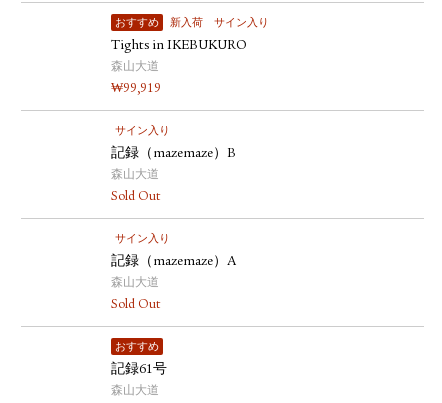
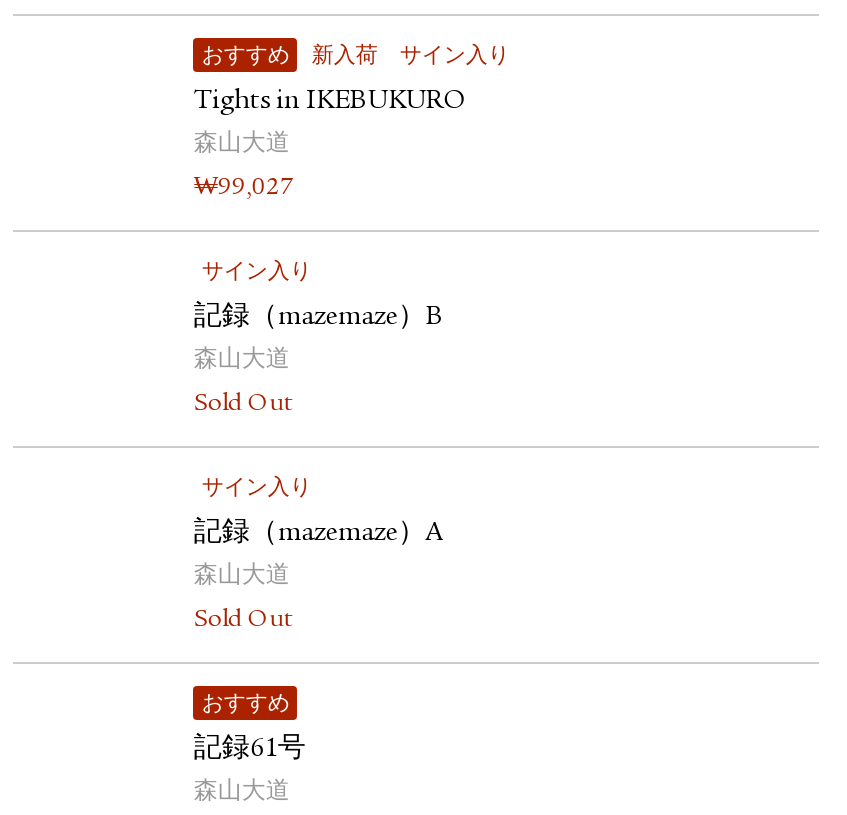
[111,83,161,96] ₩99,919 -> [194,177,294,203] ₩99,027

